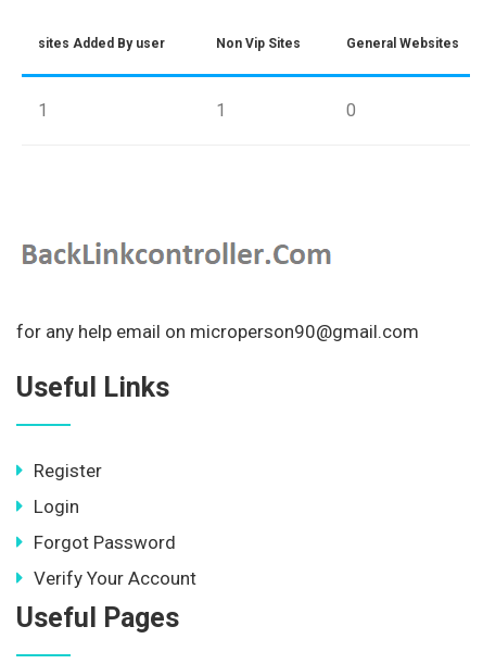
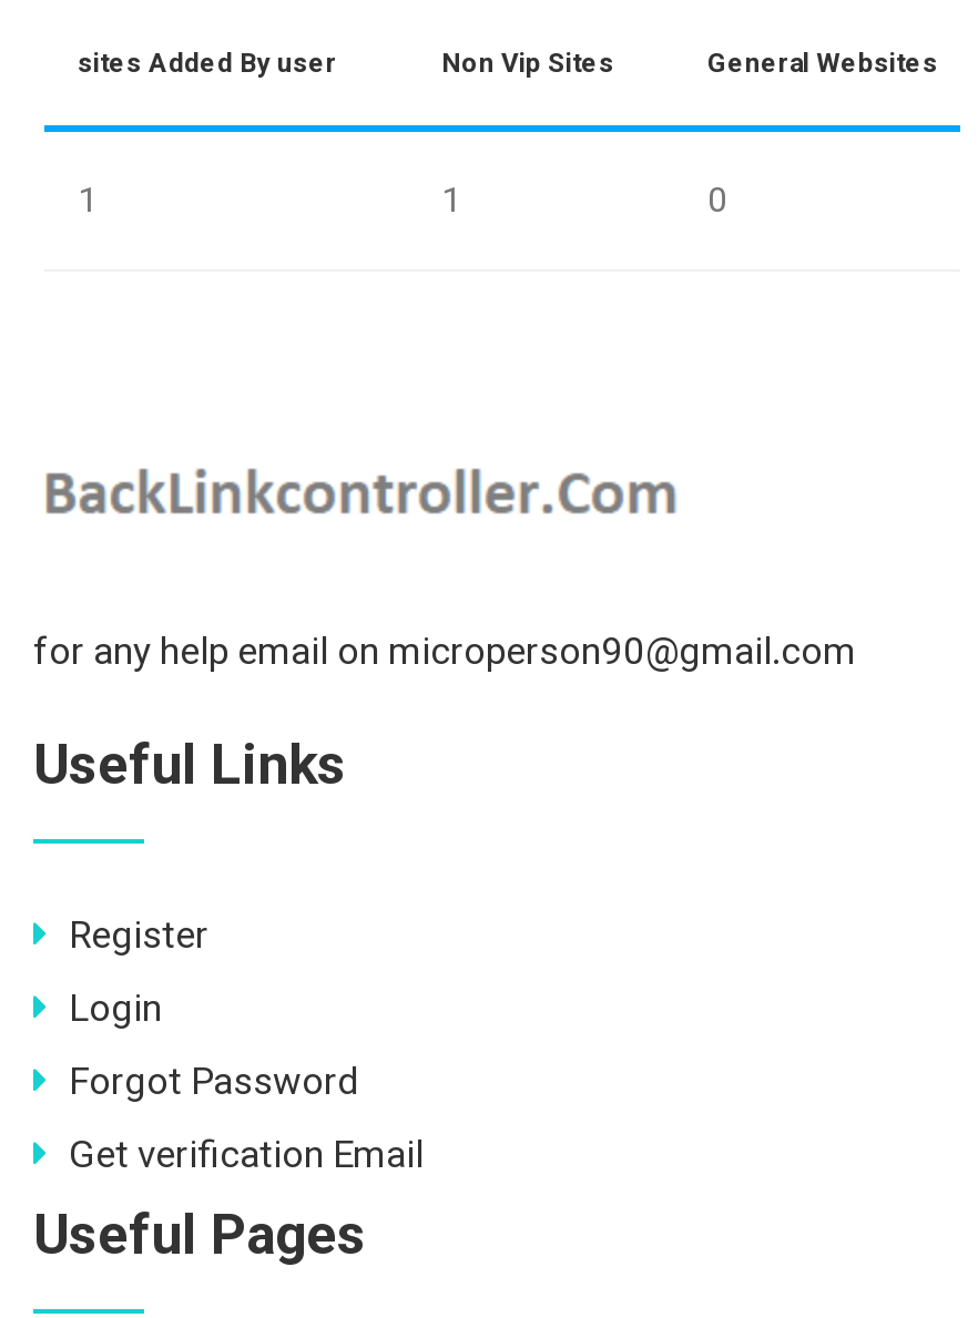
[34,567,196,589] Verify Your Account -> [69,1132,424,1176] Get verification Email

